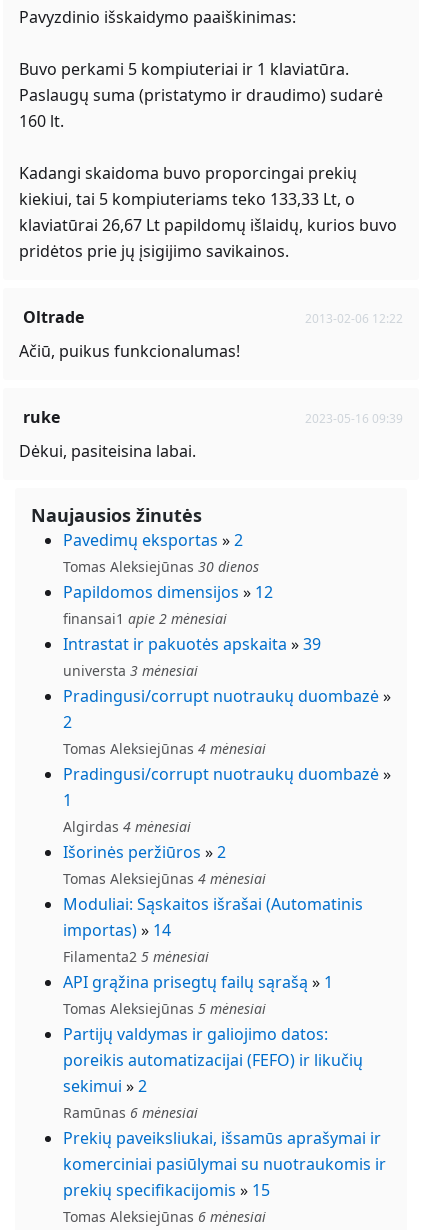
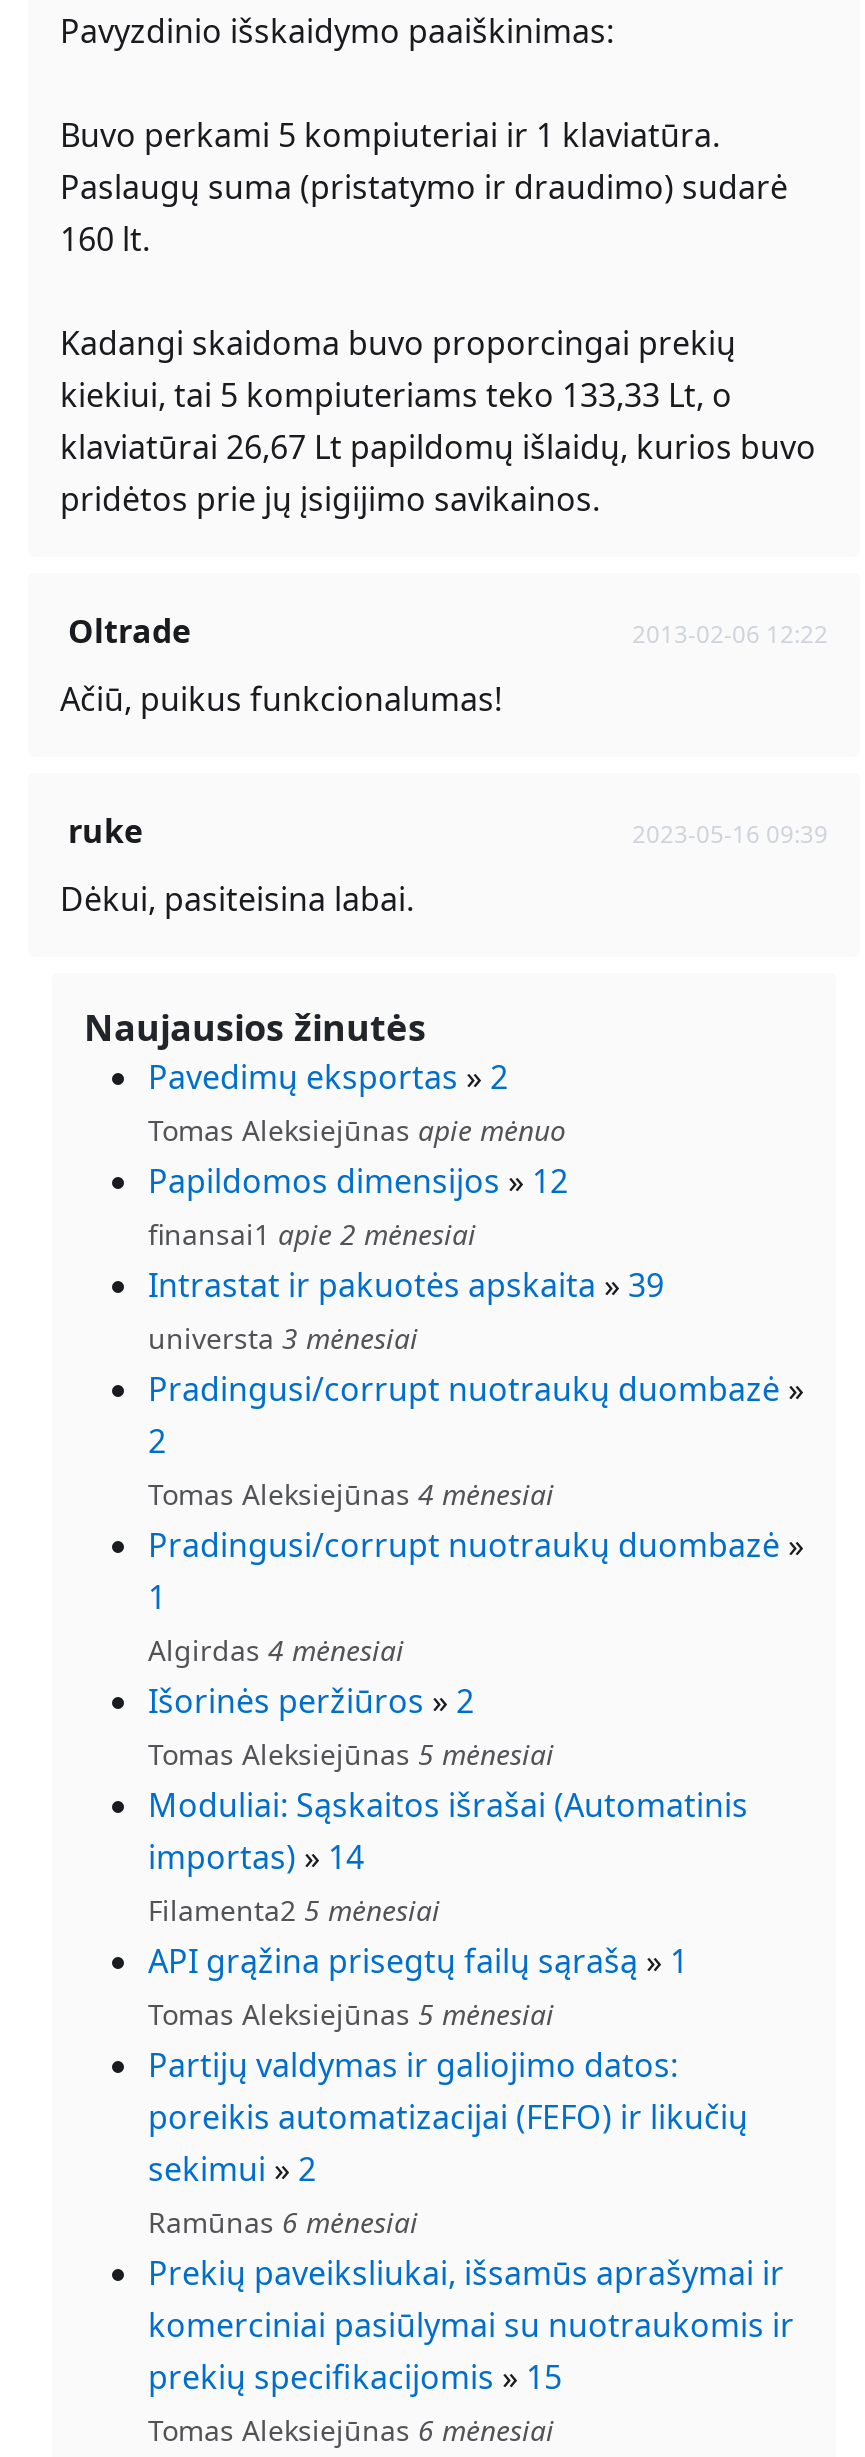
[63,557,259,576] Tomas Aleksiejūnas 30 dienos -> [148,1111,566,1149] Tomas Aleksiejūnas apie mėnuo
[63,869,266,888] Tomas Aleksiejūnas 4 mėnesiai -> [148,1735,554,1773] Tomas Aleksiejūnas 5 mėnesiai

